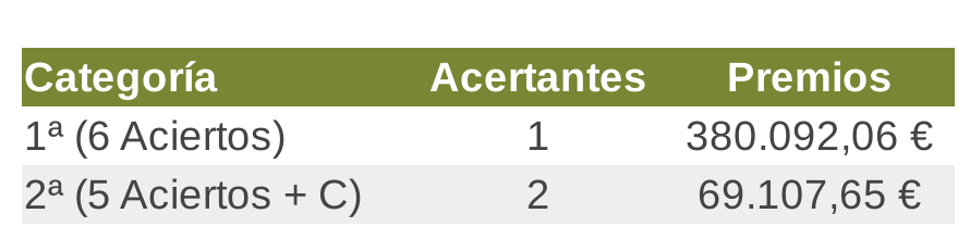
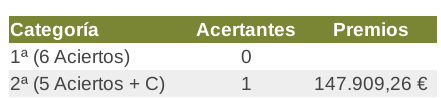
[526,113,934,159] 1 | 380.092,06 € -> [240,46,251,67] 0
[526,172,550,217] 2 -> [240,73,251,94] 1
[698,172,922,217] 69.107,65 € -> [313,73,427,94] 147.909,26 €

